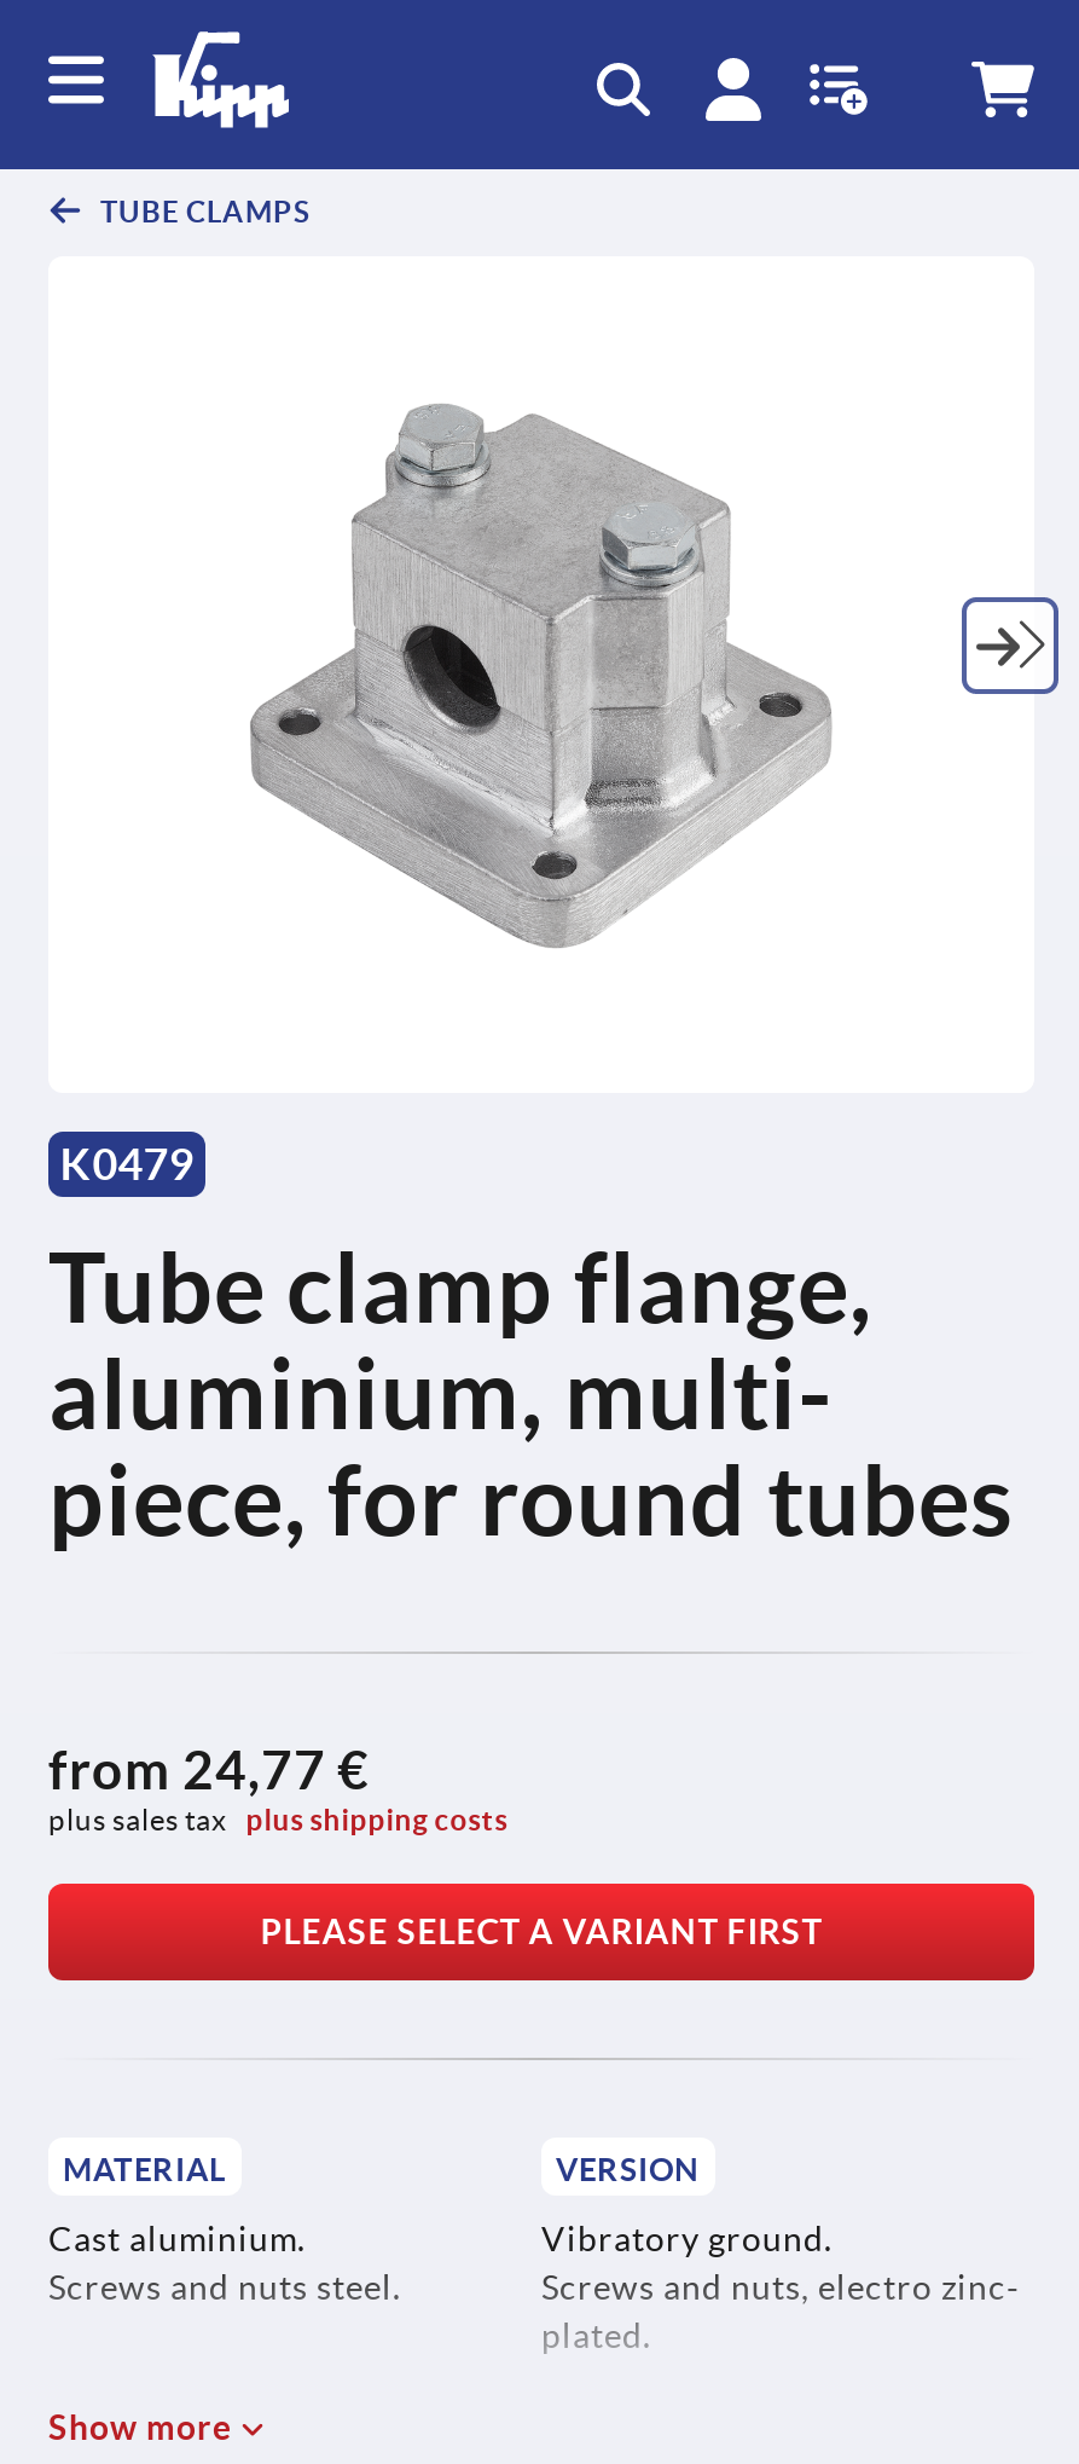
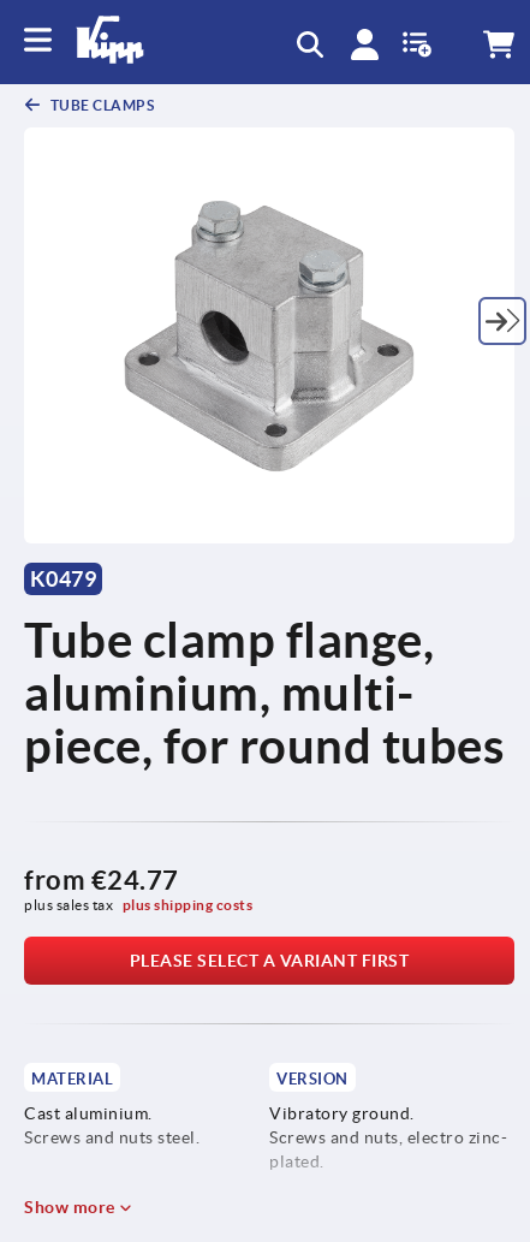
[48,1738,370,1799] from 24,77 € -> [24,864,178,894] from €24.77

